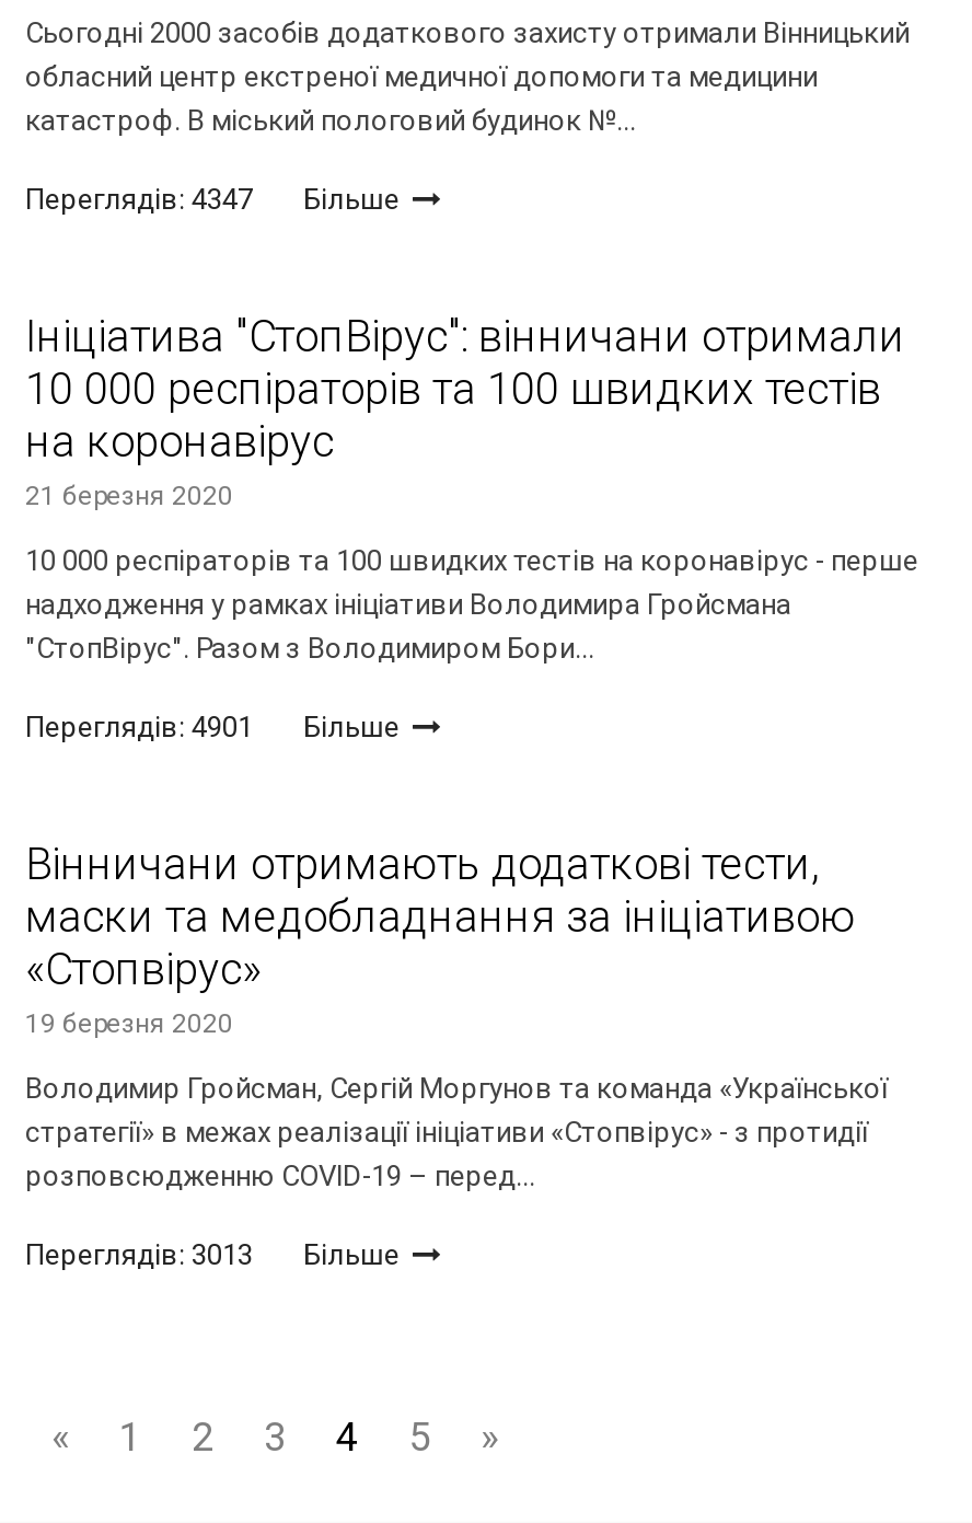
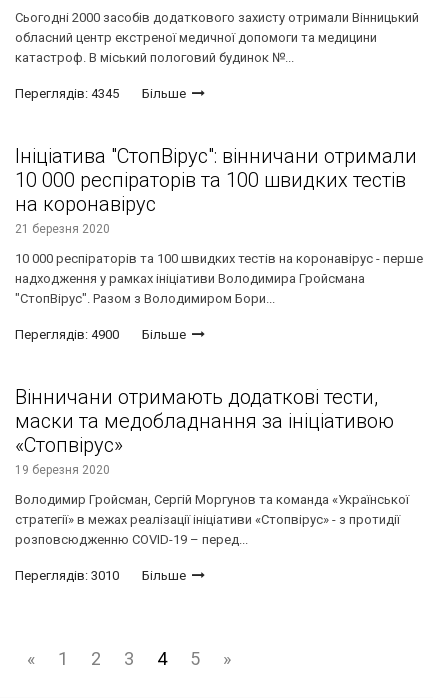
[25,182,406,215] Переглядів: 4347 Більше -> [15,86,189,101] Переглядів: 4345 Більше
[25,710,406,743] Переглядів: 4901 Більше -> [15,327,189,342] Переглядів: 4900 Більше
[25,1238,406,1271] Переглядів: 3013 Більше -> [15,568,189,583] Переглядів: 3010 Більше

